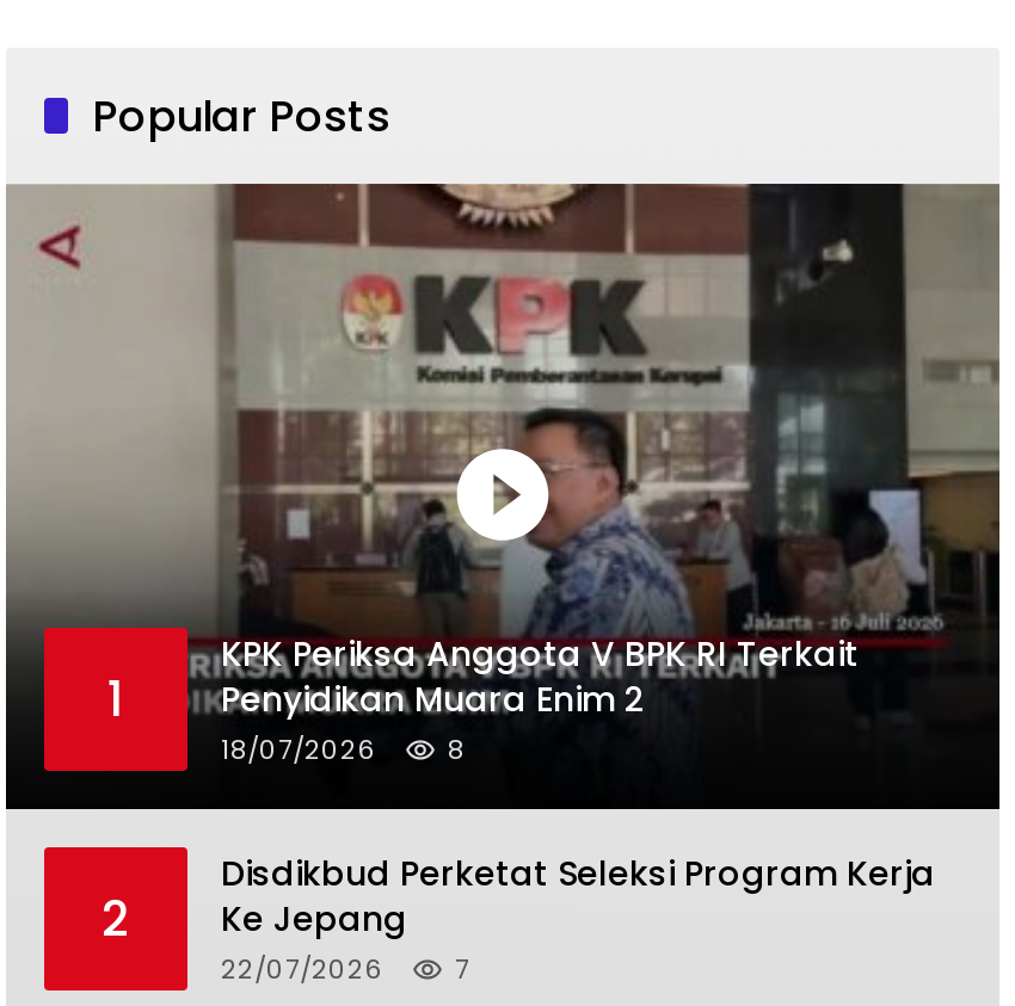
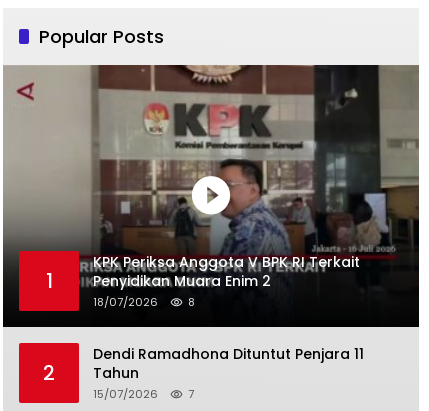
[221,849,935,987] Disdikbud Perketat Seleksi Program Kerja | Ke Jepang | 22/07/2026 -> [93,344,364,402] Dendi Ramadhona Dituntut Penjara 11 | Tahun | 15/07/2026

